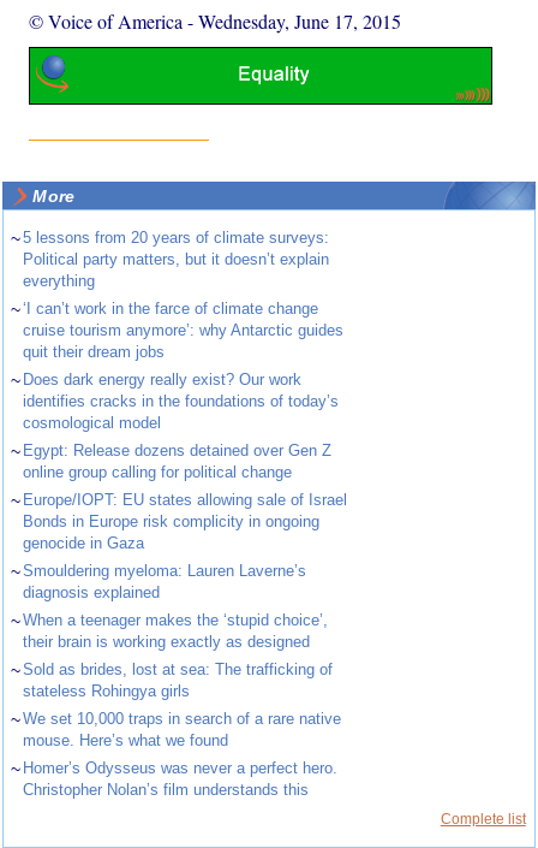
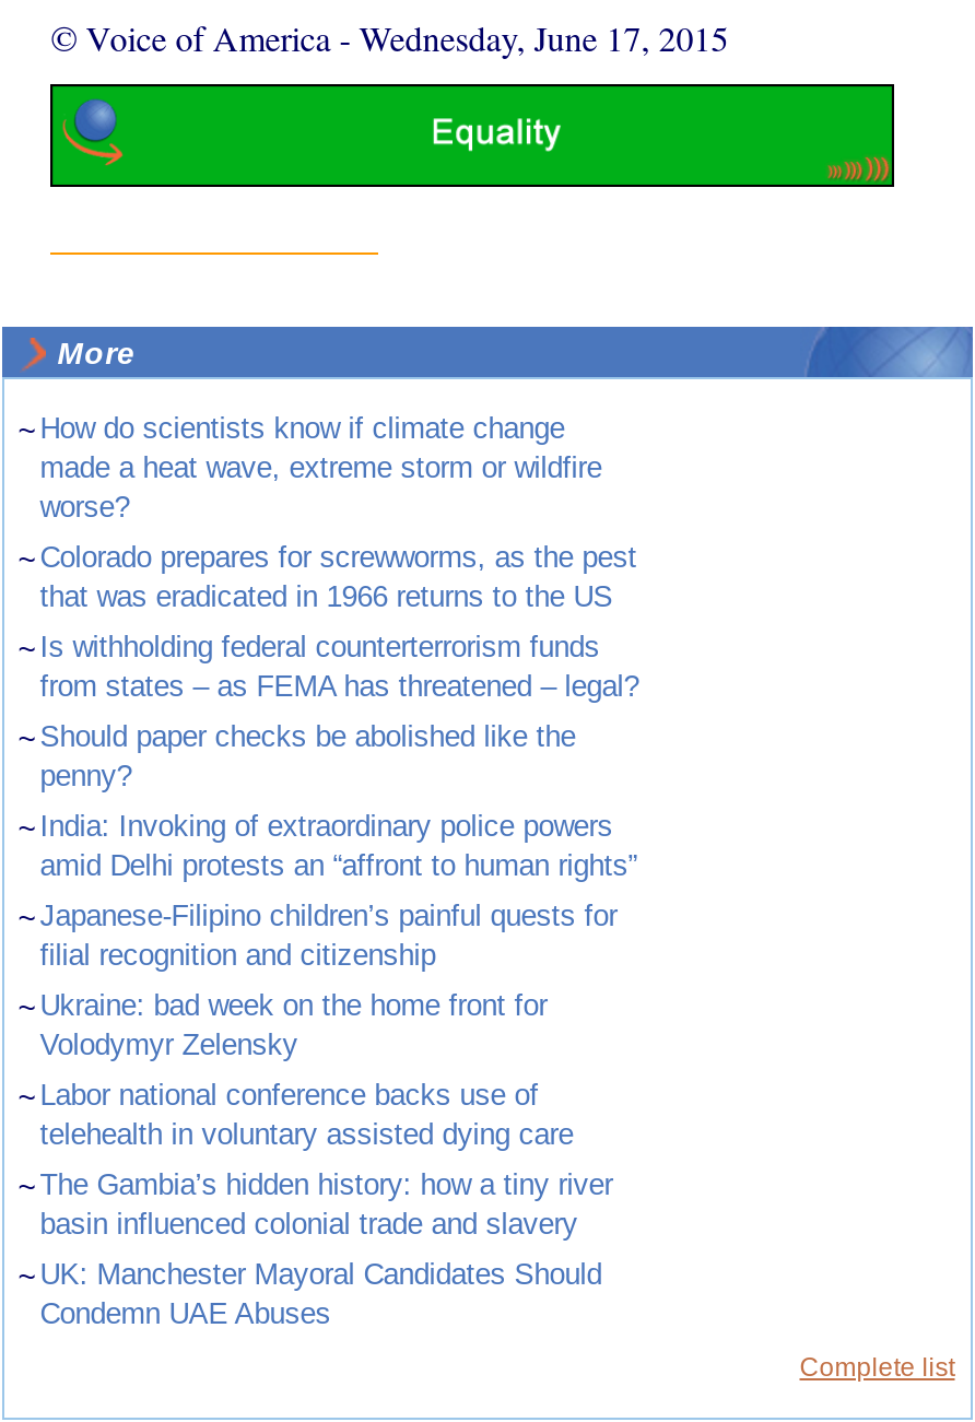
[11,228,329,290] ~ 5 lessons from 20 years of climate surveys: | Political party matters, but it doesn’t explain | everything -> [18,414,602,525] ~ How do scientists know if climate change | made a heat wave, extreme storm or wildfire | worse?
[11,299,344,360] ~ ‘I can’t work in the farce of climate change | cruise tourism anymore’: why Antarctic guides | quit their dream jobs -> [18,543,637,615] ~ Colorado prepares for screwworms, as the pest | that was eradicated in 1966 returns to the US
[11,370,339,431] ~ Does dark energy really exist? Our work | identifies cracks in the foundations of today’s | cosmological model -> [18,632,639,704] ~ Is withholding federal counterterrorism funds | from states – as FEMA has threatened – legal?
[11,441,332,481] ~ Egypt: Release dozens detained over Gen Z | online group calling for political change -> [18,722,575,794] ~ Should paper checks be abolished like the | penny?
[11,490,347,552] ~ Europe/IOPT: EU states allowing sale of Israel | Bonds in Europe risk complicity in ongoing | genocide in Gaza -> [18,811,637,884] ~ India: Invoking of extraordinary police powers | amid Delhi protests an “affront to human rights”
[11,561,306,601] ~ Smouldering myeloma: Lauren Laverne’s | diagnosis explained -> [18,901,617,973] ~ Japanese-Filipino children’s painful quests for | filial recognition and citizenship
[11,611,328,650] ~ When a teenager makes the ‘stupid choice’, | their brain is working exactly as designed -> [18,991,547,1063] ~ Ukraine: bad week on the home front for | Volodymyr Zelensky
[11,660,333,700] ~ Sold as brides, lost at sea: The trafficking of | stateless Rohingya girls -> [18,1080,573,1152] ~ Labor national conference backs use of | telehealth in voluntary assisted dying care
[11,709,341,749] ~ We set 10,000 traps in search of a rare native | mouse. Here’s what we found -> [18,1170,613,1242] ~ The Gambia’s hidden history: how a tiny river | basin influenced colonial trade and slavery
[11,759,338,798] ~ Homer’s Odysseus was never a perfect hero. | Christopher Nolan’s film understands this -> [18,1260,602,1332] ~ UK: Manchester Mayoral Candidates Should | Condemn UAE Abuses

